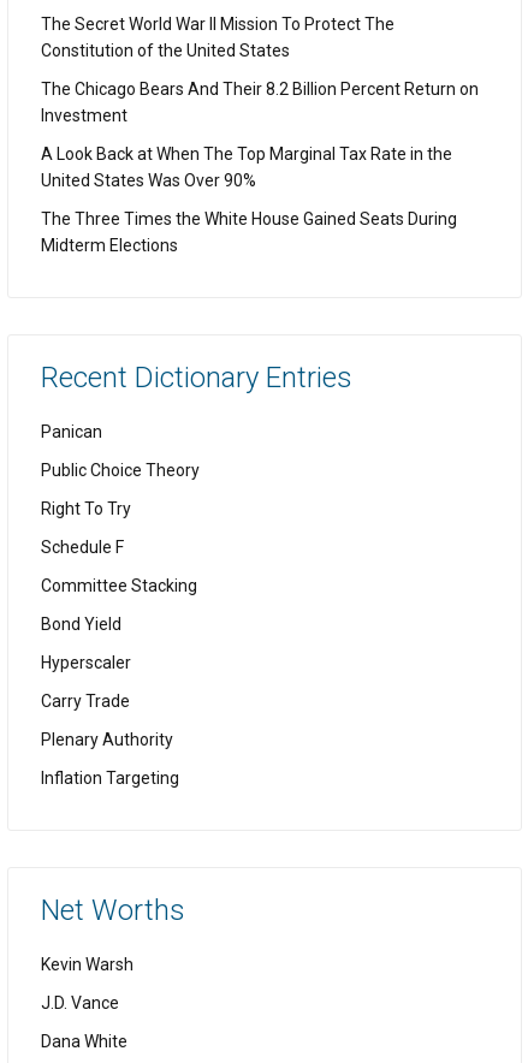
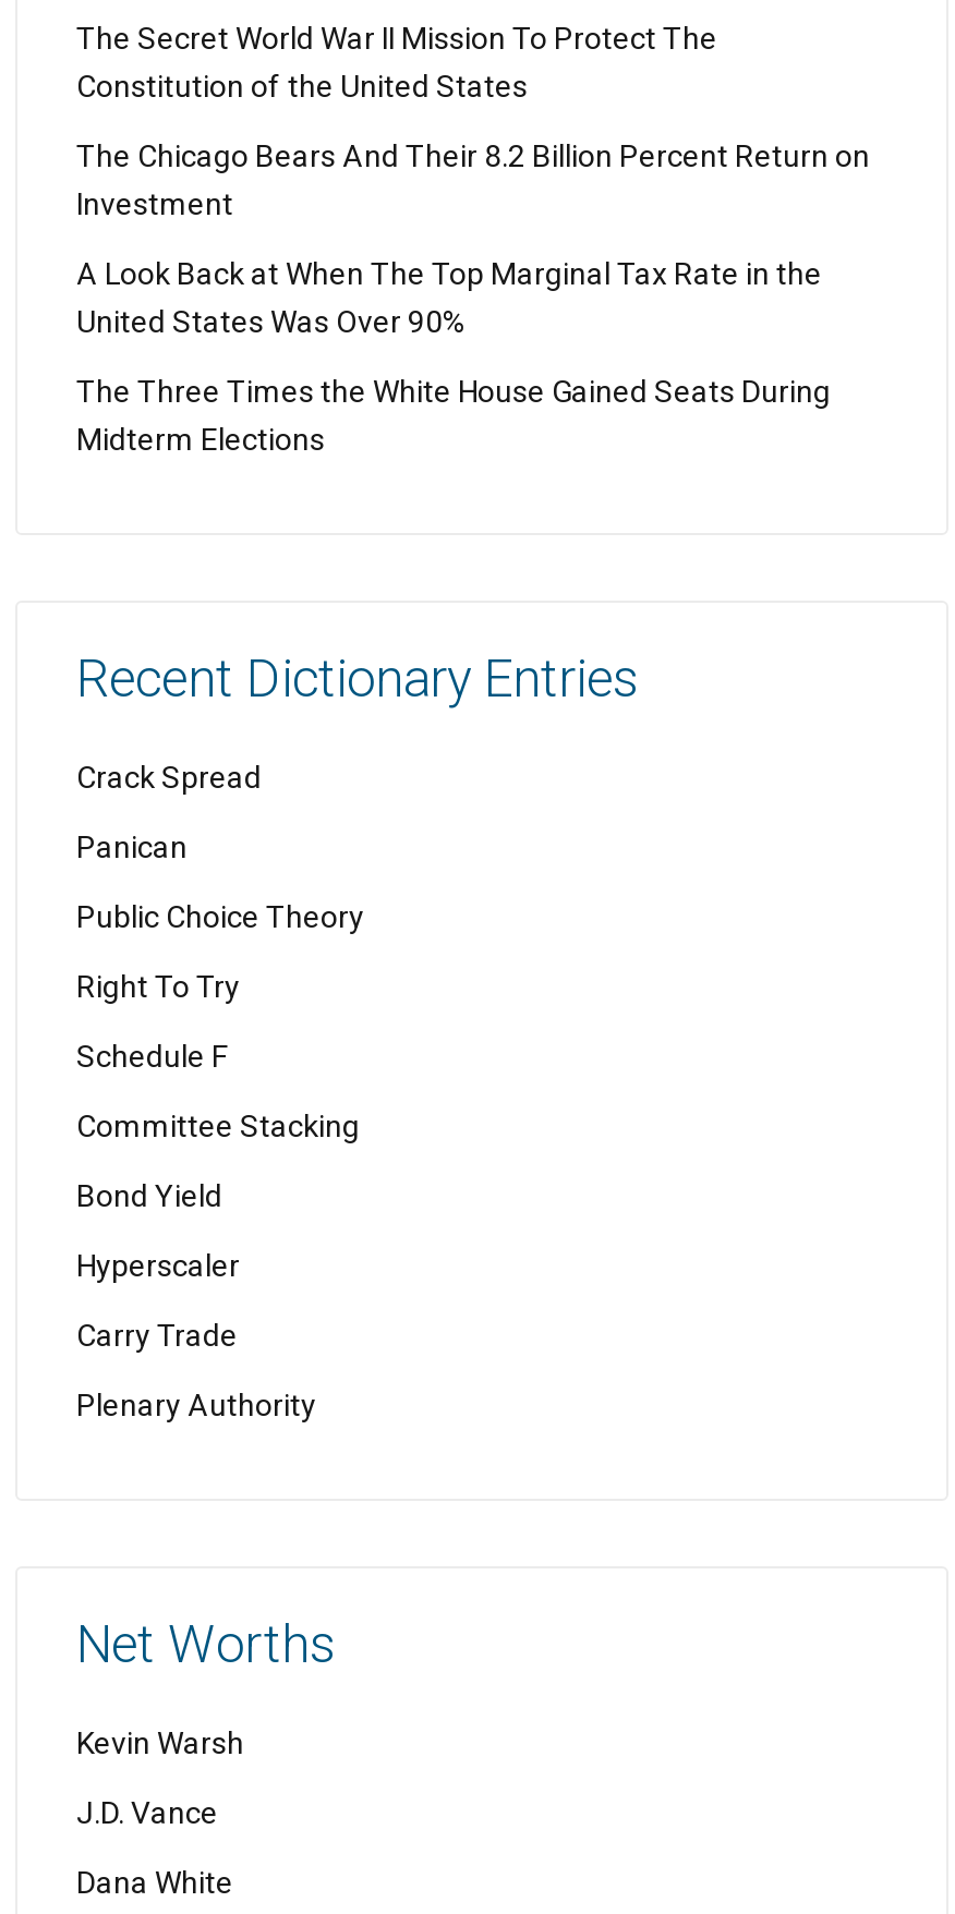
none -> [76,760,262,795] Crack Spread
moved [41,422,200,749] -> [76,829,364,1422]: Panican | Public Choice Theory | Right To Try | ... | Carry Trade | Plenary Authority
[41,768,179,788] Inflation Targeting -> none

